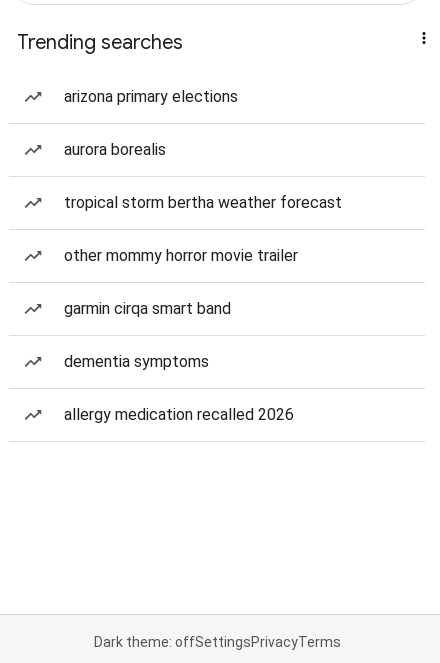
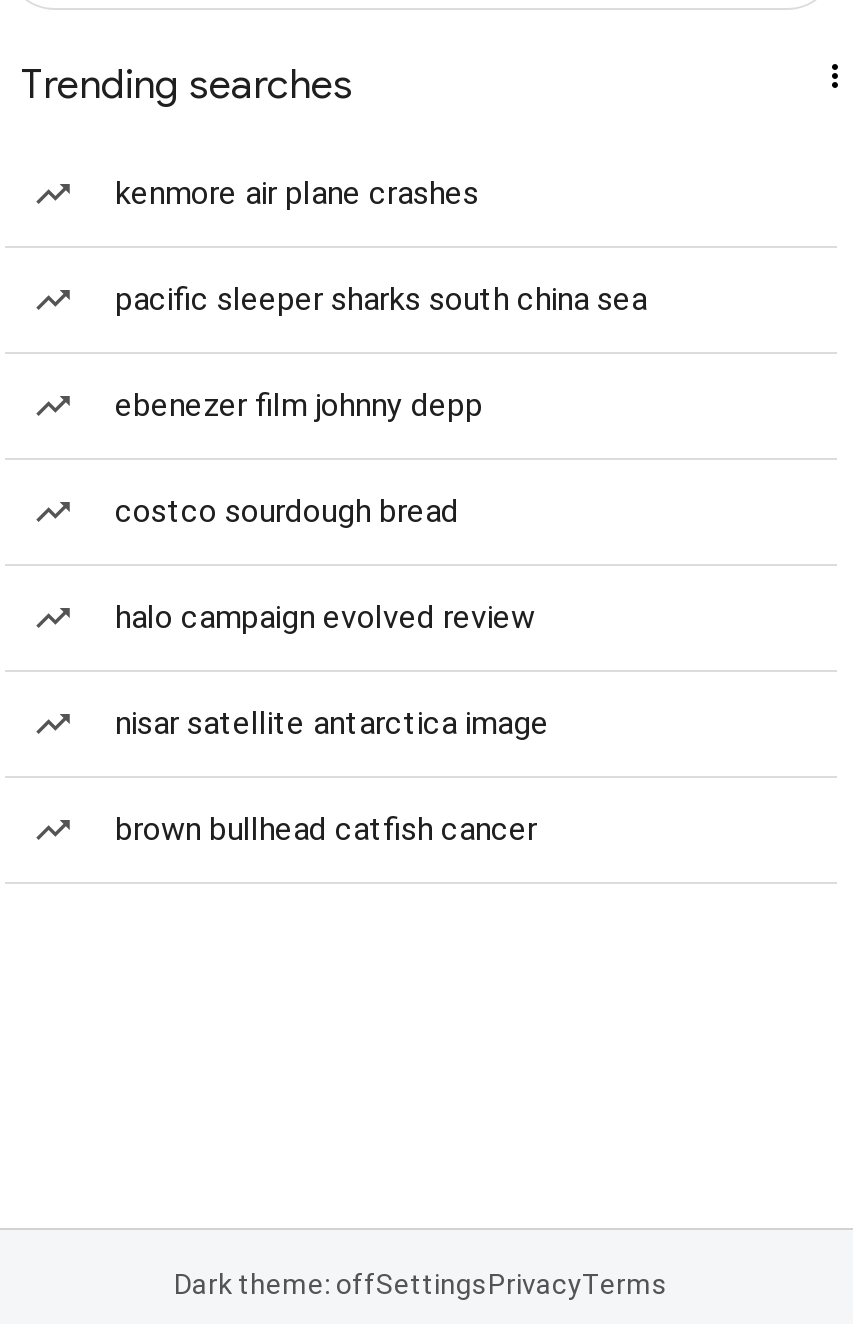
[64,87,238,106] arizona primary elections -> [115,174,479,212] kenmore air plane crashes
[64,140,166,159] aurora borealis -> [115,280,647,318] pacific sleeper sharks south china sea
[64,193,342,212] tropical storm bertha weather forecast -> [115,386,483,424] ebenezer film johnny depp
[64,246,298,265] other mommy horror movie trailer -> [115,492,459,530] costco sourdough bread
[64,299,231,318] garmin cirqa smart band -> [115,598,535,636] halo campaign evolved review
[64,352,209,371] dementia symptoms -> [115,704,549,742] nisar satellite antarctica image
[64,405,294,424] allergy medication recalled 2026 -> [115,810,537,848] brown bullhead catfish cancer

